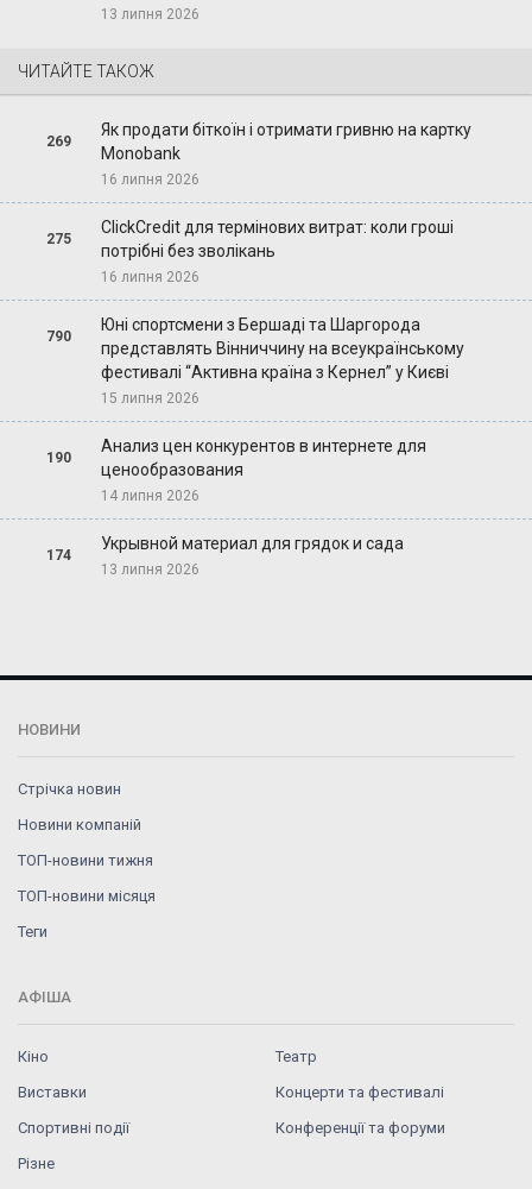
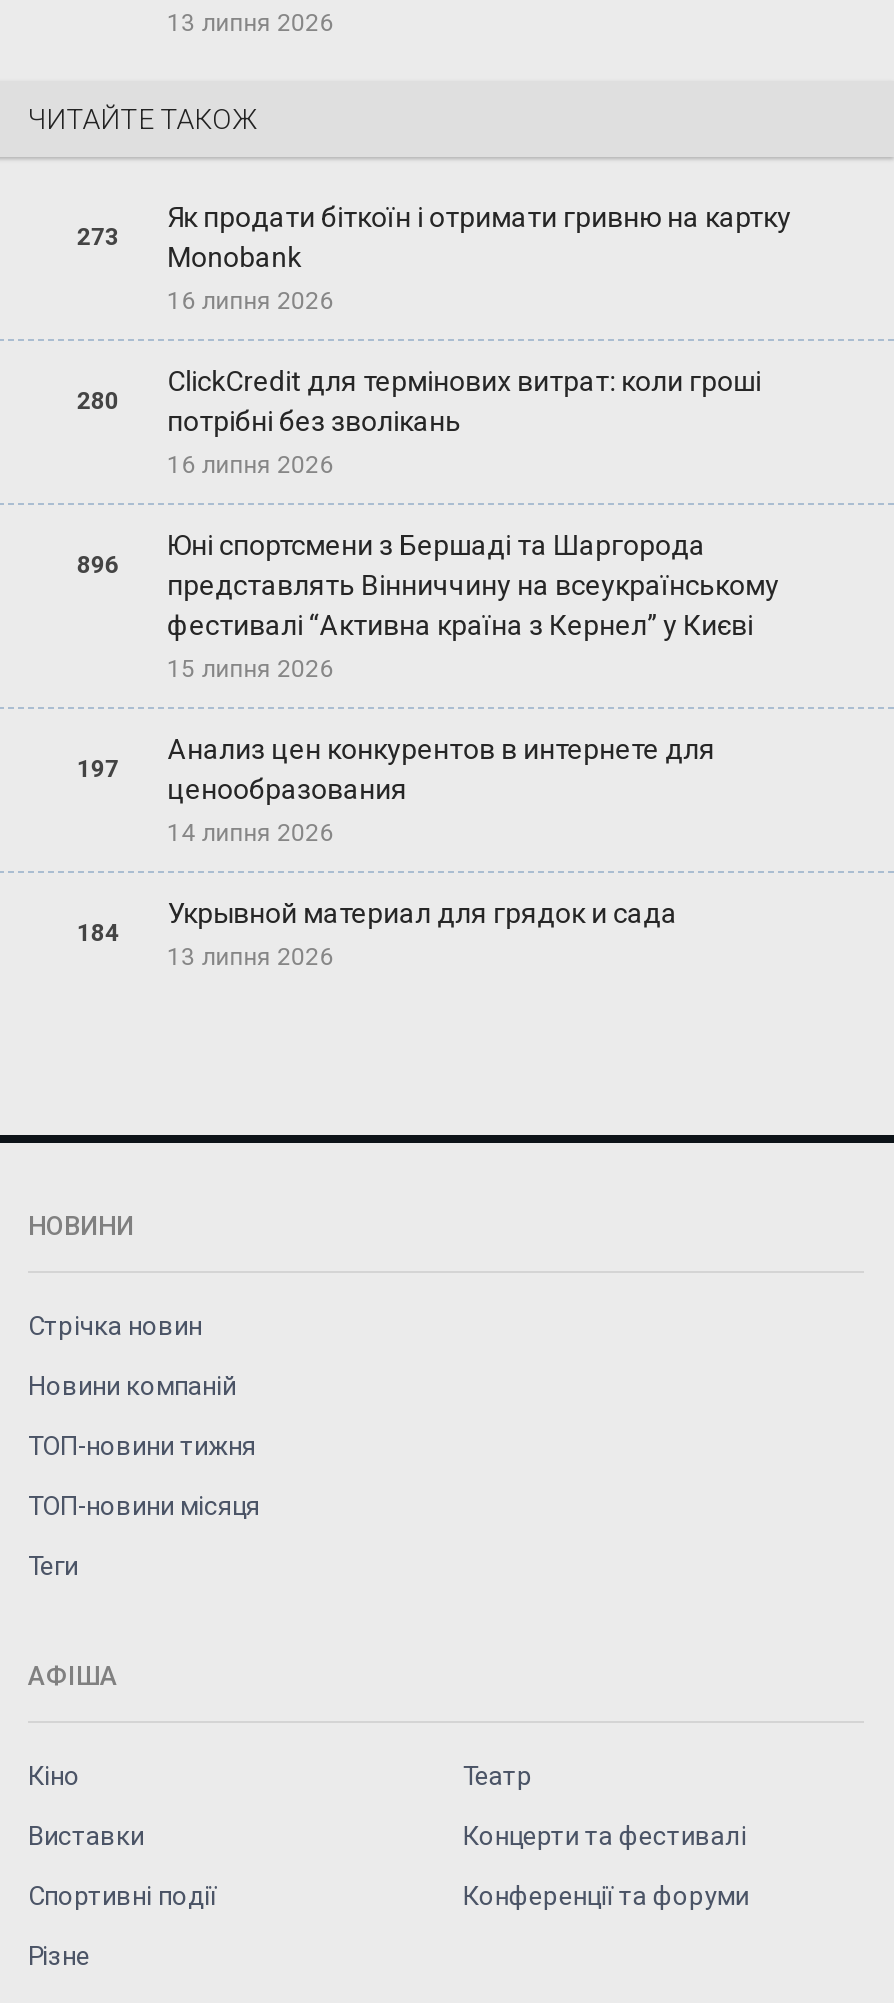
[47,133,72,150] 269 -> [77,223,119,251] 273
[47,231,72,247] 275 -> [77,387,119,415] 280
[47,328,72,345] 790 -> [77,551,119,579] 896
[47,450,72,466] 190 -> [77,755,119,783] 197
[47,547,72,564] 174 -> [77,919,119,947] 184

